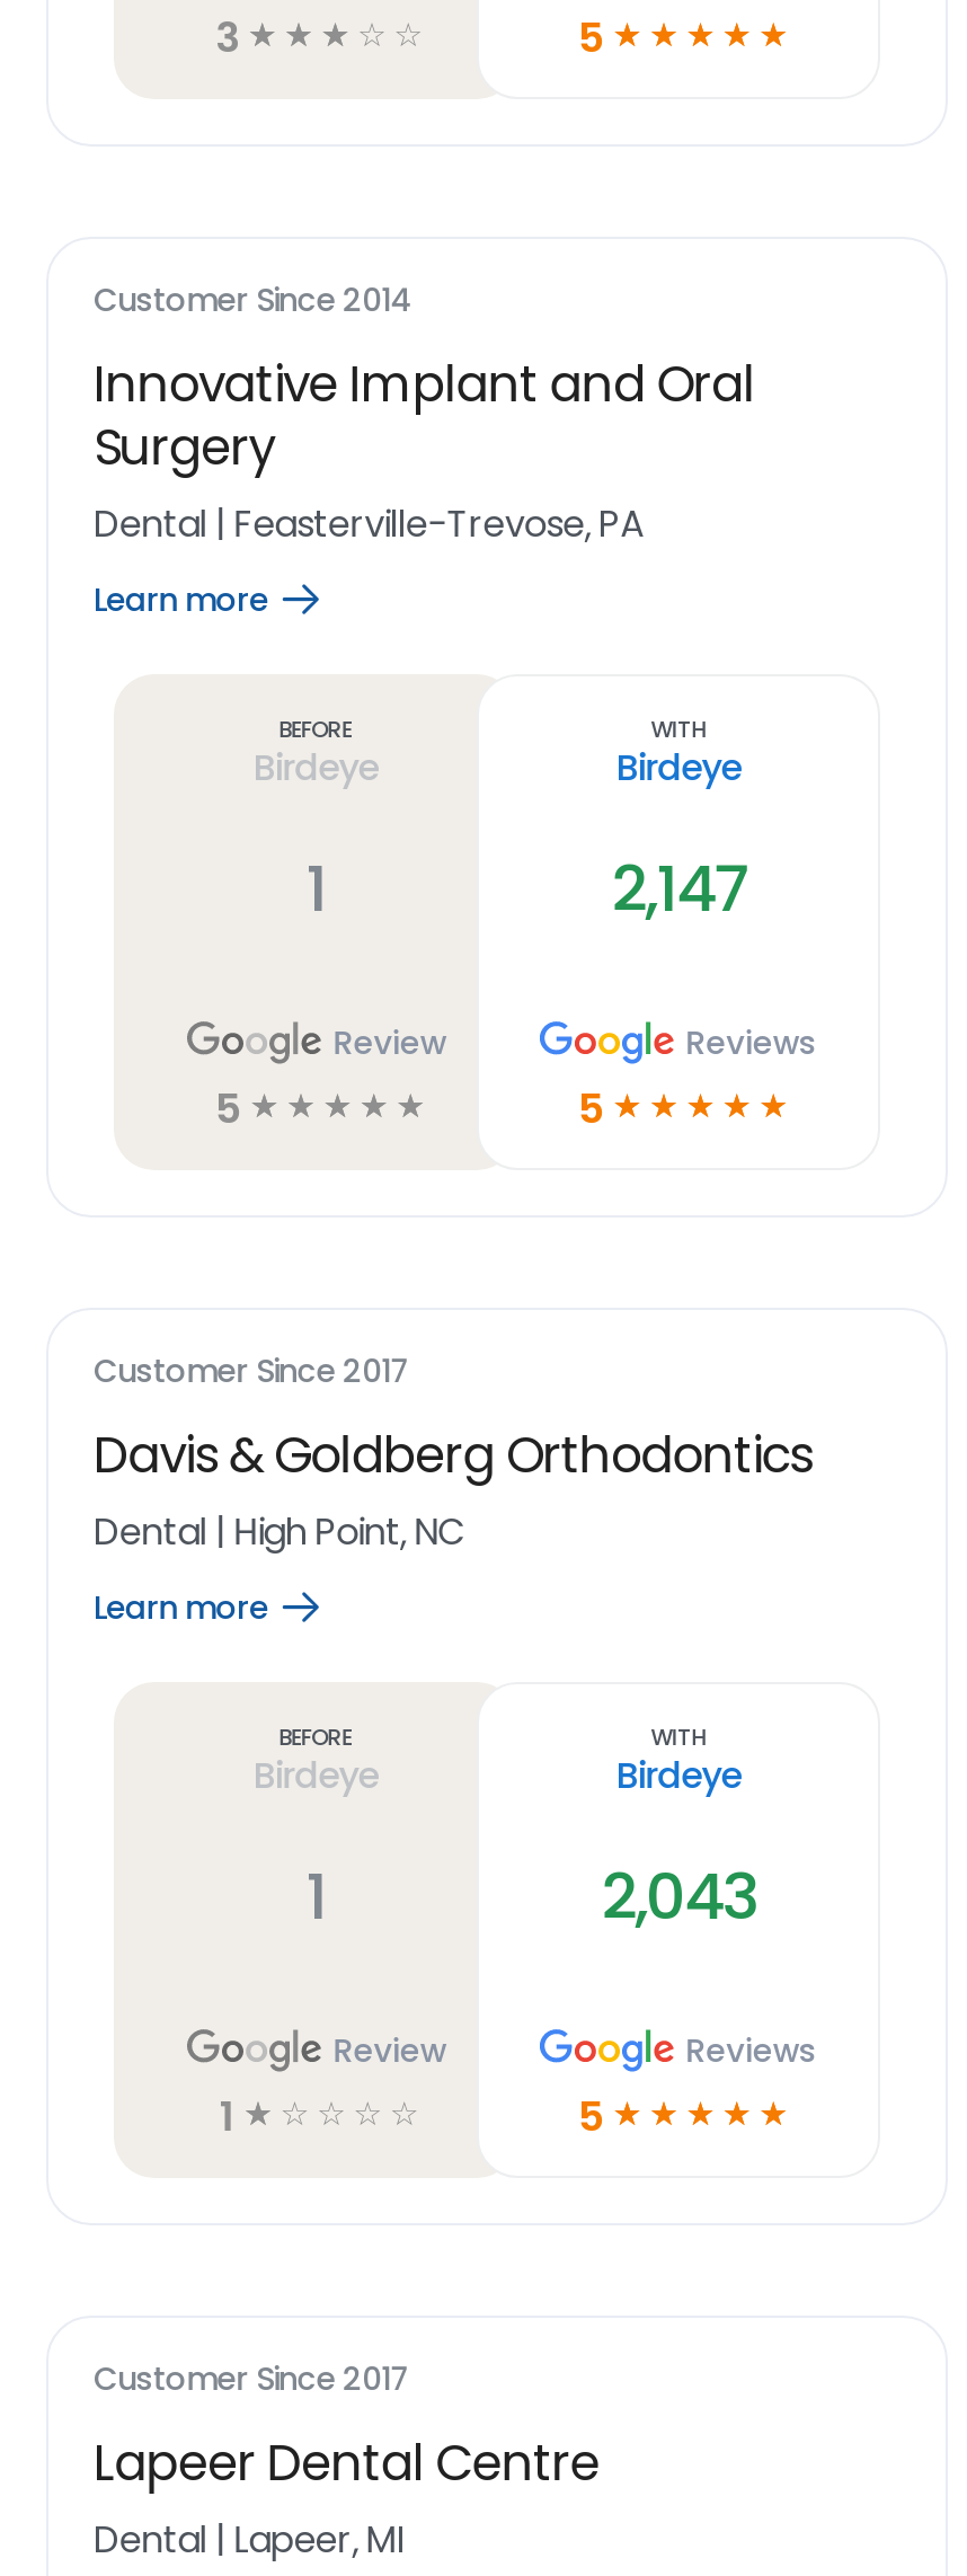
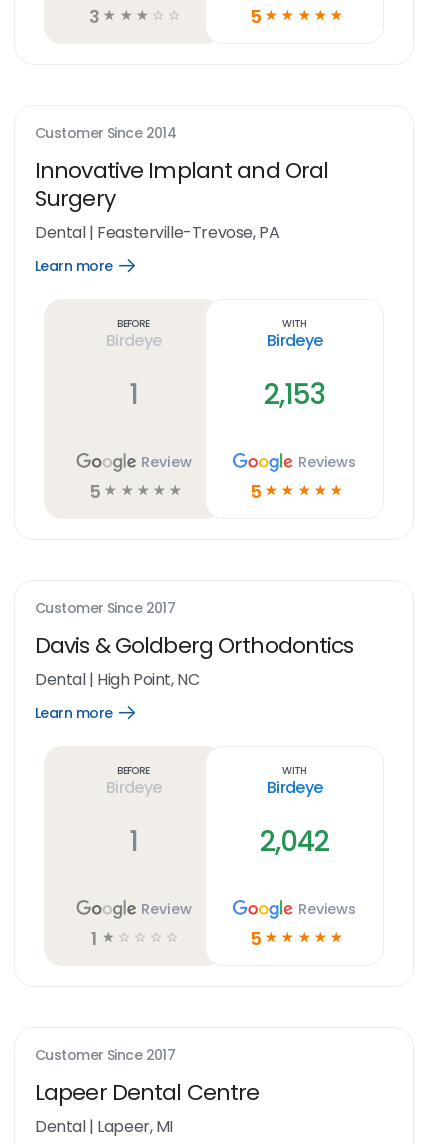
[612,844,745,932] 2,147 -> [264,374,325,413] 2,153
[601,1852,756,1940] 2,043 -> [260,821,329,860] 2,042

